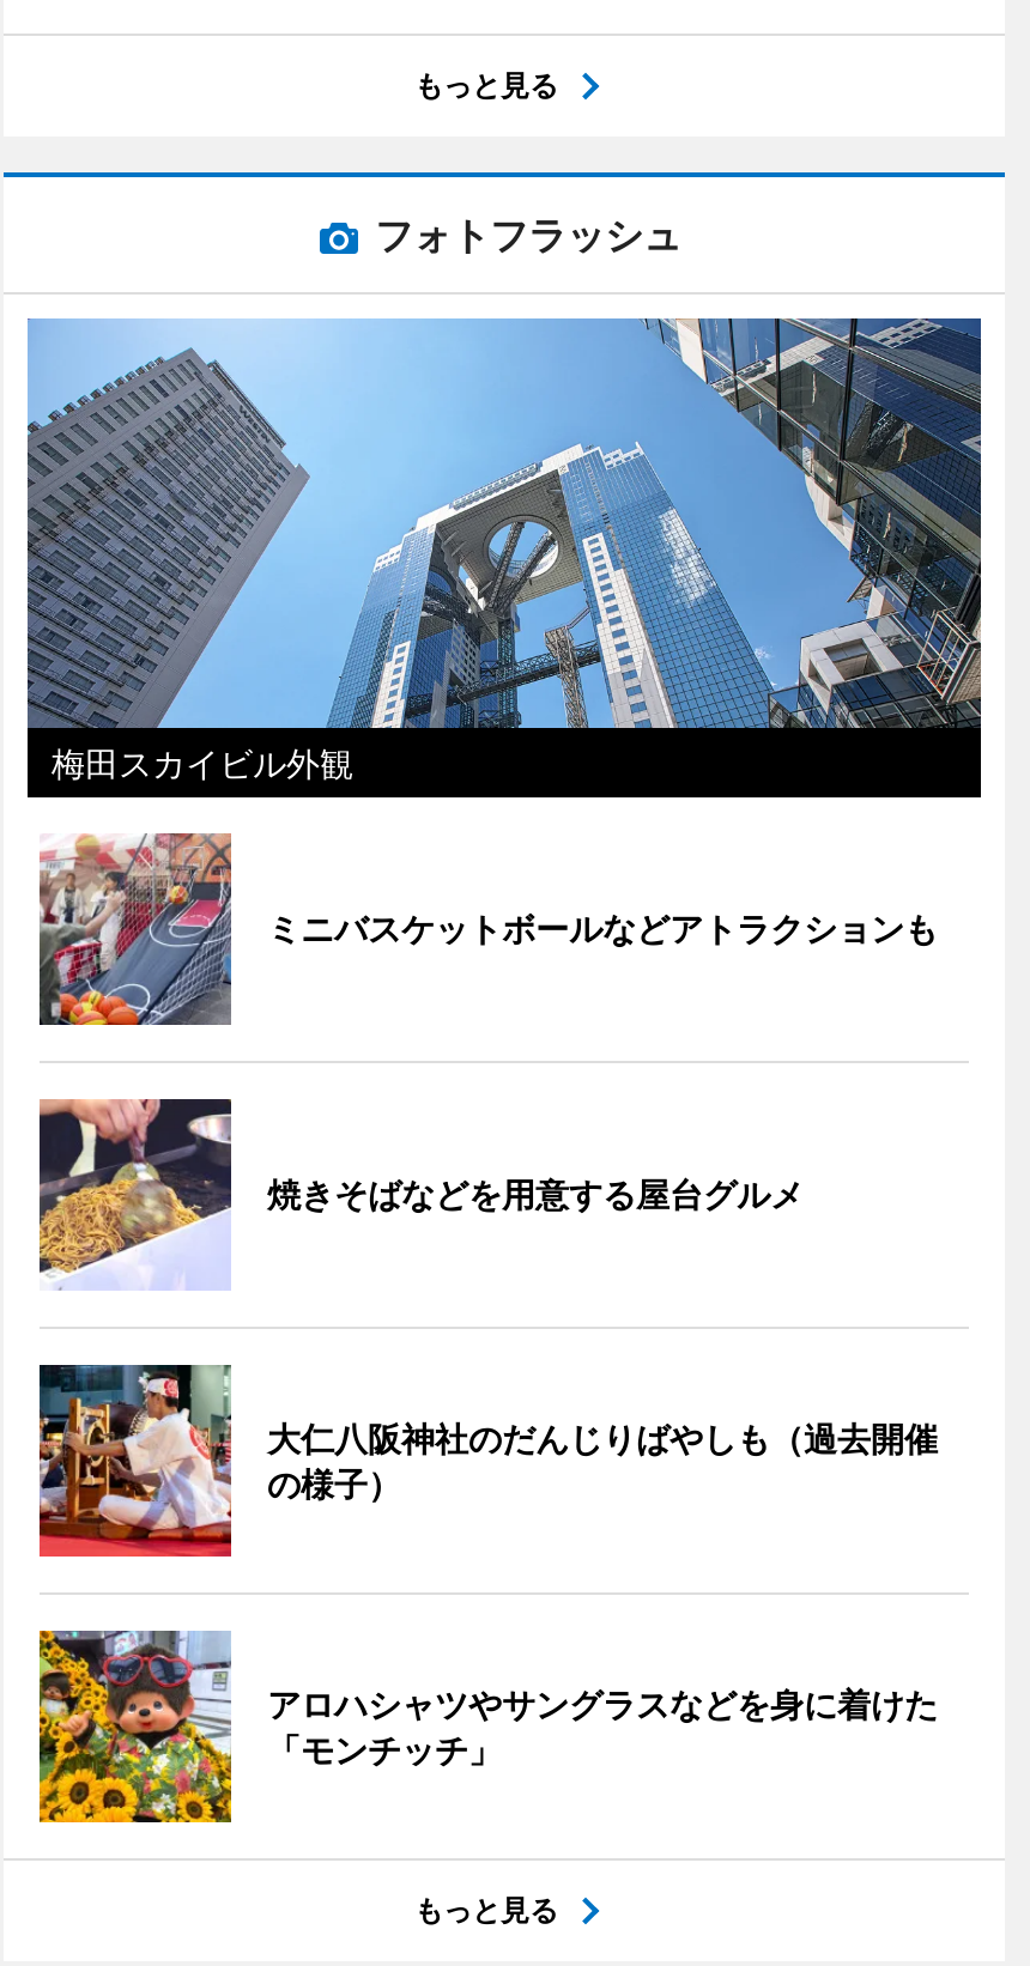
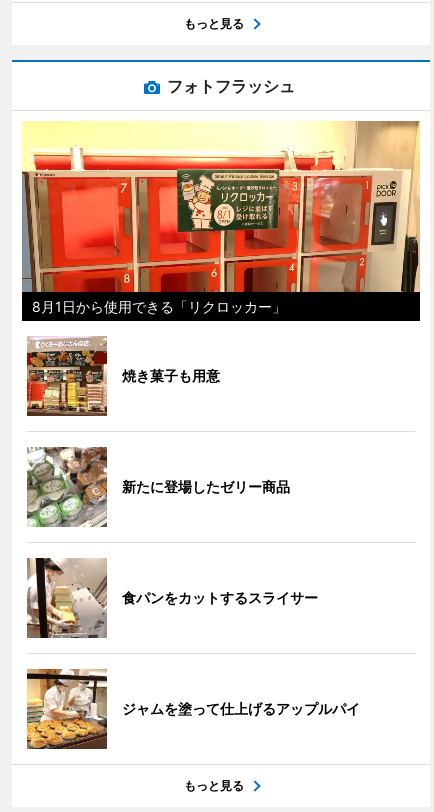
[25,316,983,783] [image] | 梅田スカイビル外観 -> [22,120,420,315] [image] | 8月1日から使用できる「リクロッカー」
[37,831,938,1027] [image] | ミニバスケットボールなどアトラクションも -> [26,336,220,417] [image] | 焼き菓子も用意
[37,1097,804,1291] [image] | 焼きそばなどを用意する屋台グルメ -> [27,446,290,528] [image] | 新たに登場したゼリー商品
[37,1363,938,1559] [image] | 大仁八阪神社のだんじりばやしも（過去開催 | の様子） -> [26,558,318,639] [image] | 食パンをカットするスライサー
[37,1628,938,1825] [image] | アロハシャツやサングラスなどを身に着けた | 「モンチッチ」 -> [26,668,360,750] [image] | ジャムを塗って仕上げるアップルパイ

